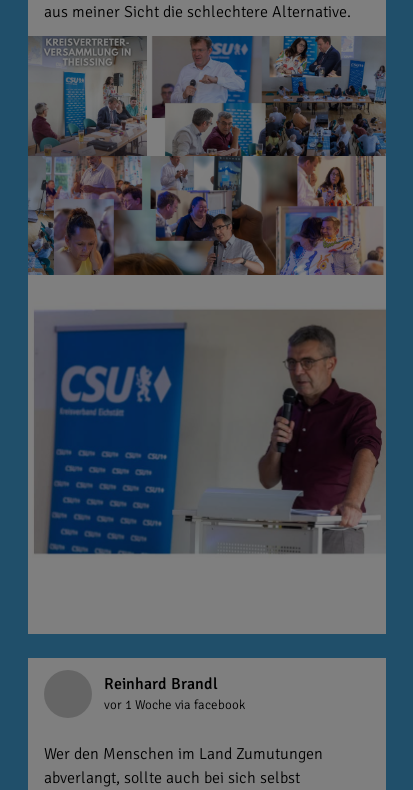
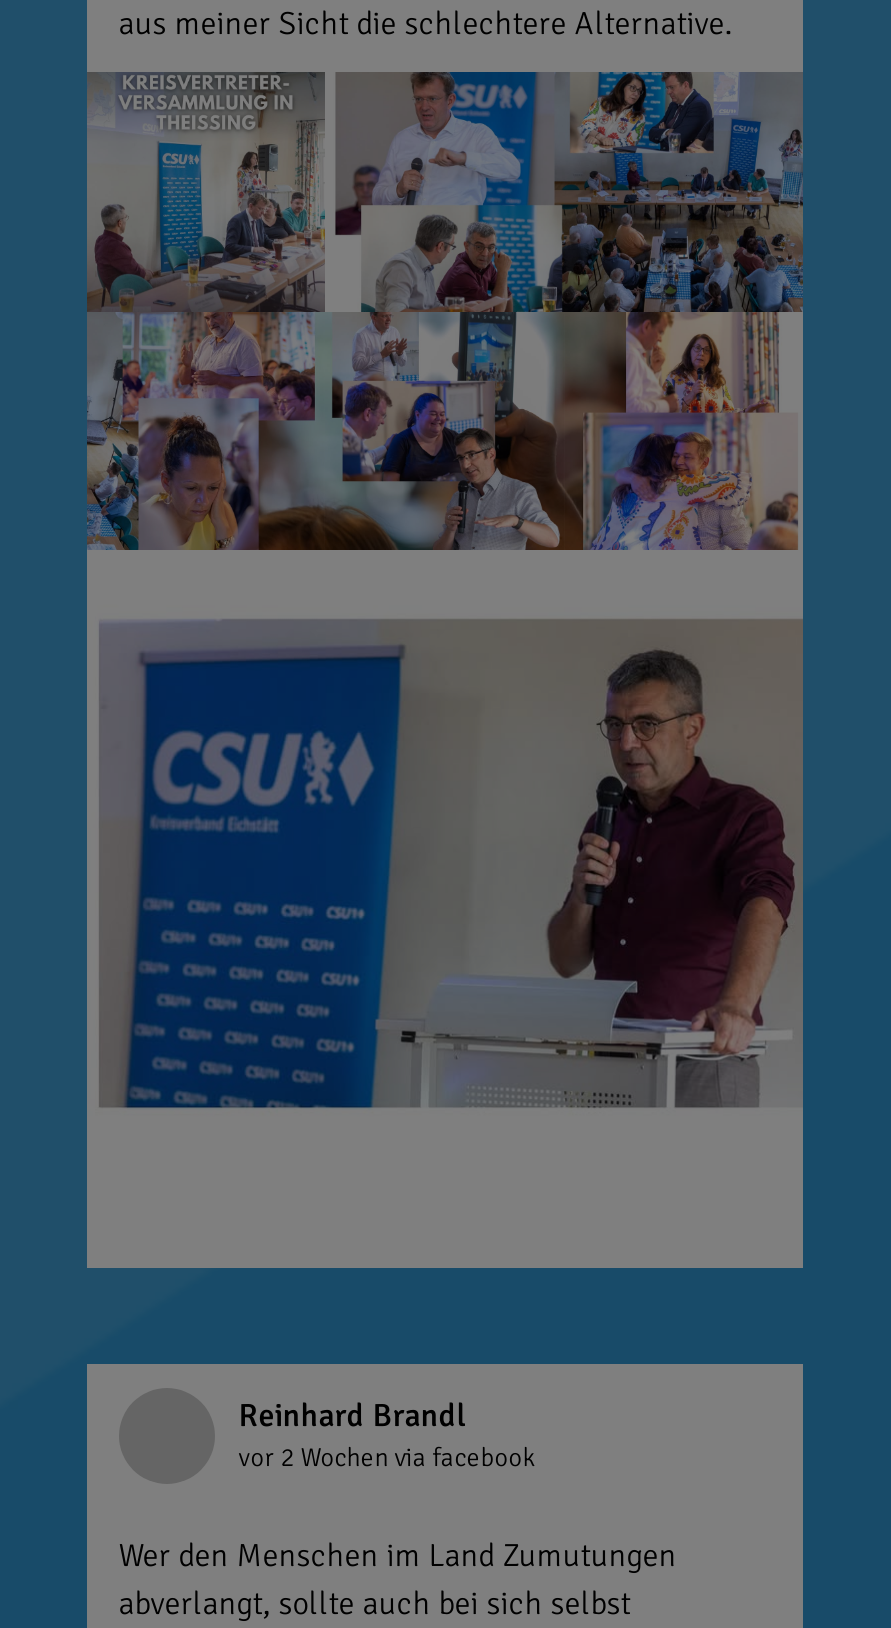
[104,697,245,713] vor 1 Woche via facebook -> [239,1443,535,1475] vor 2 Wochen via facebook

